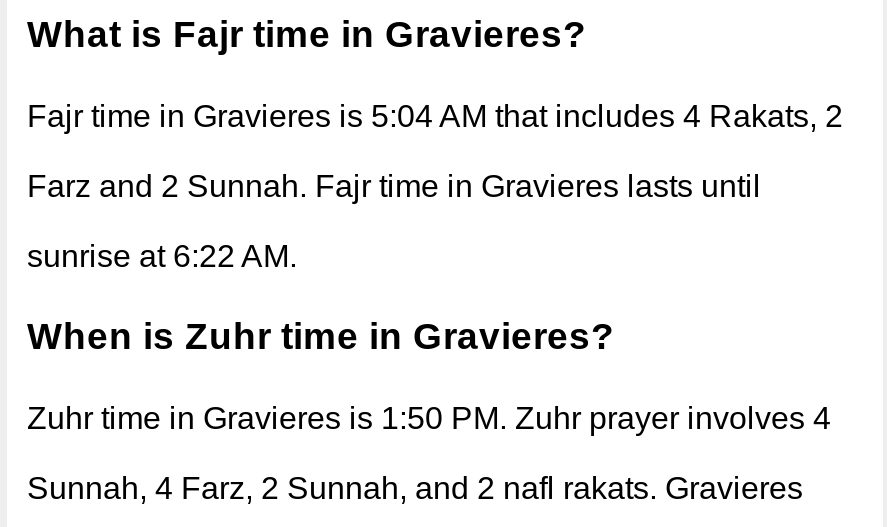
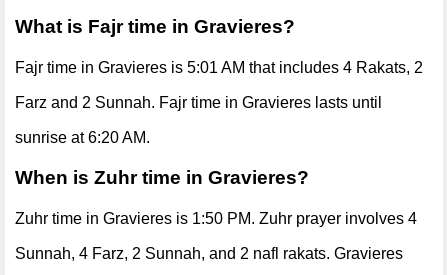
[27,99,843,133] Fajr time in Gravieres is 5:04 AM that includes 4 Rakats, 2 -> [15,59,423,76] Fajr time in Gravieres is 5:01 AM that includes 4 Rakats, 2
[27,239,297,273] sunrise at 6:22 AM. -> [15,129,150,146] sunrise at 6:20 AM.

